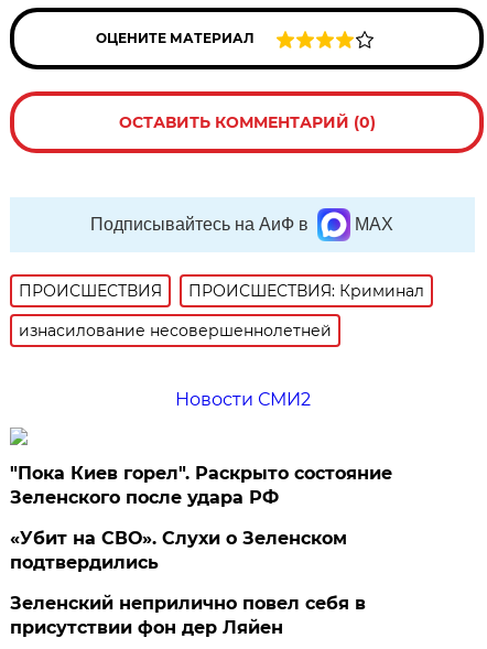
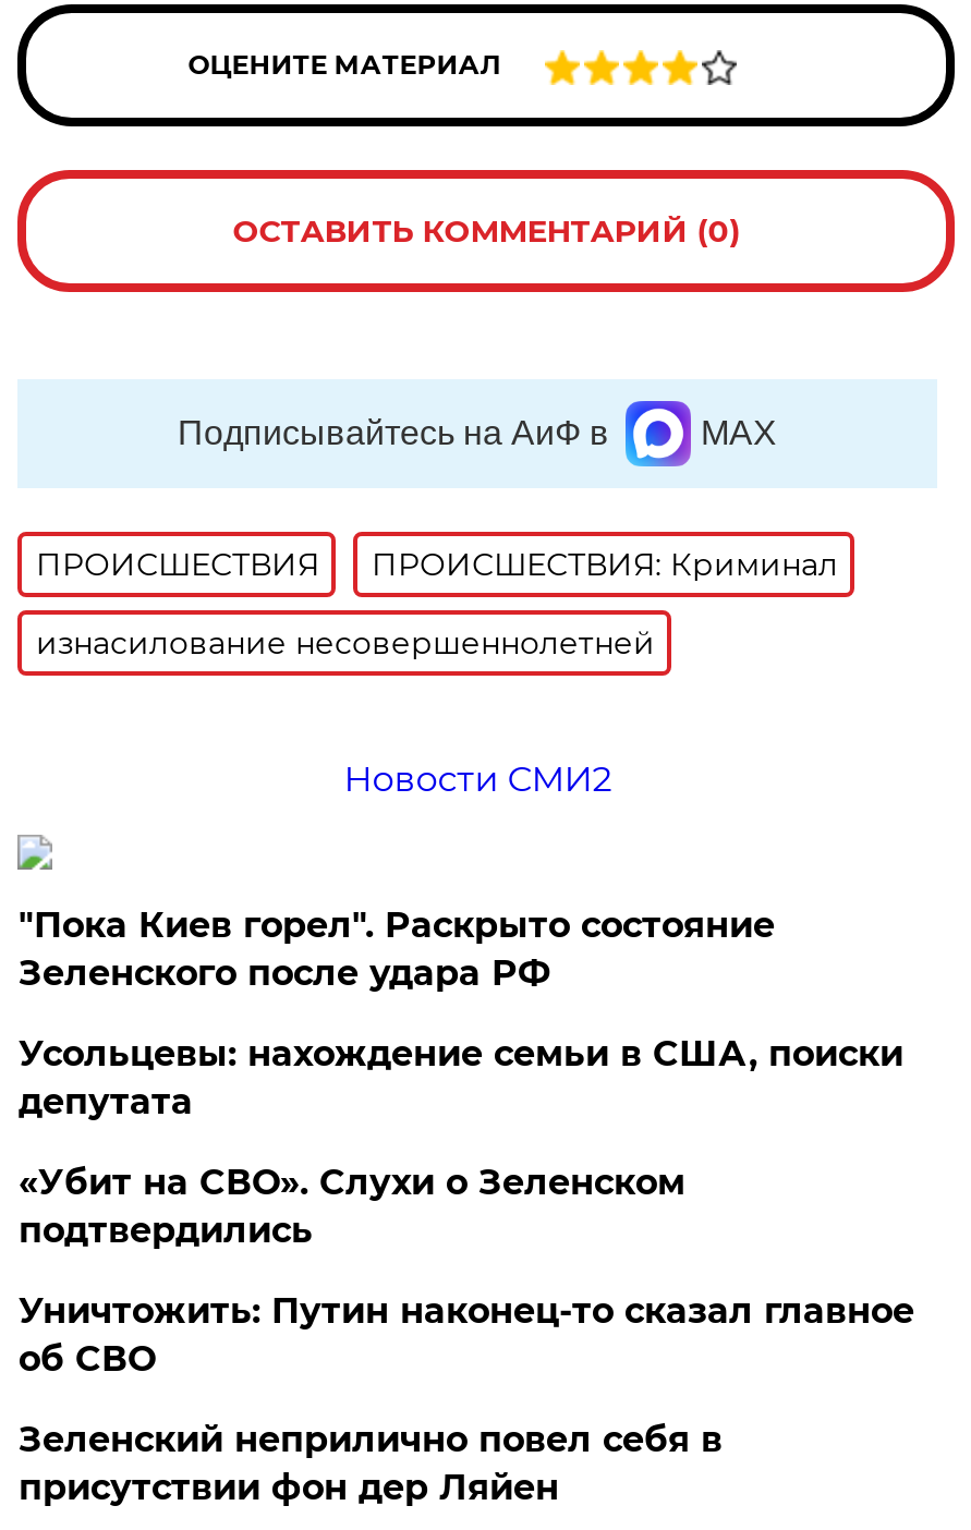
none -> [18,1033,903,1122] Усольцевы: нахождение семьи в США, поиски | депутата
none -> [18,1290,914,1380] Уничтожить: Путин наконец-то сказал главное | об СВО

